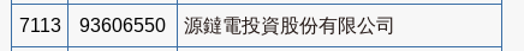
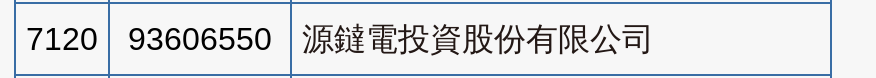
[19,15,395,35] 7113 93606550 源鐽電投資股份有限公司 -> [26,22,654,56] 7120 93606550 源鐽電投資股份有限公司

